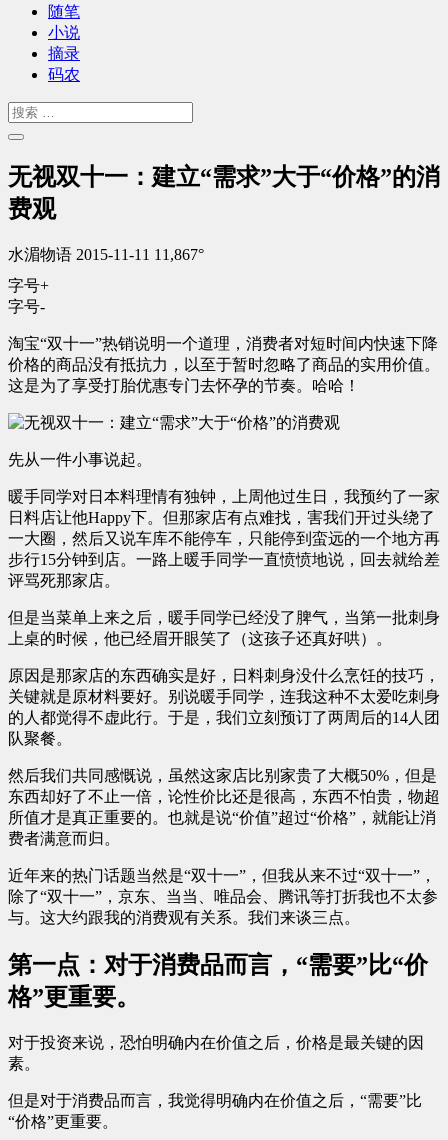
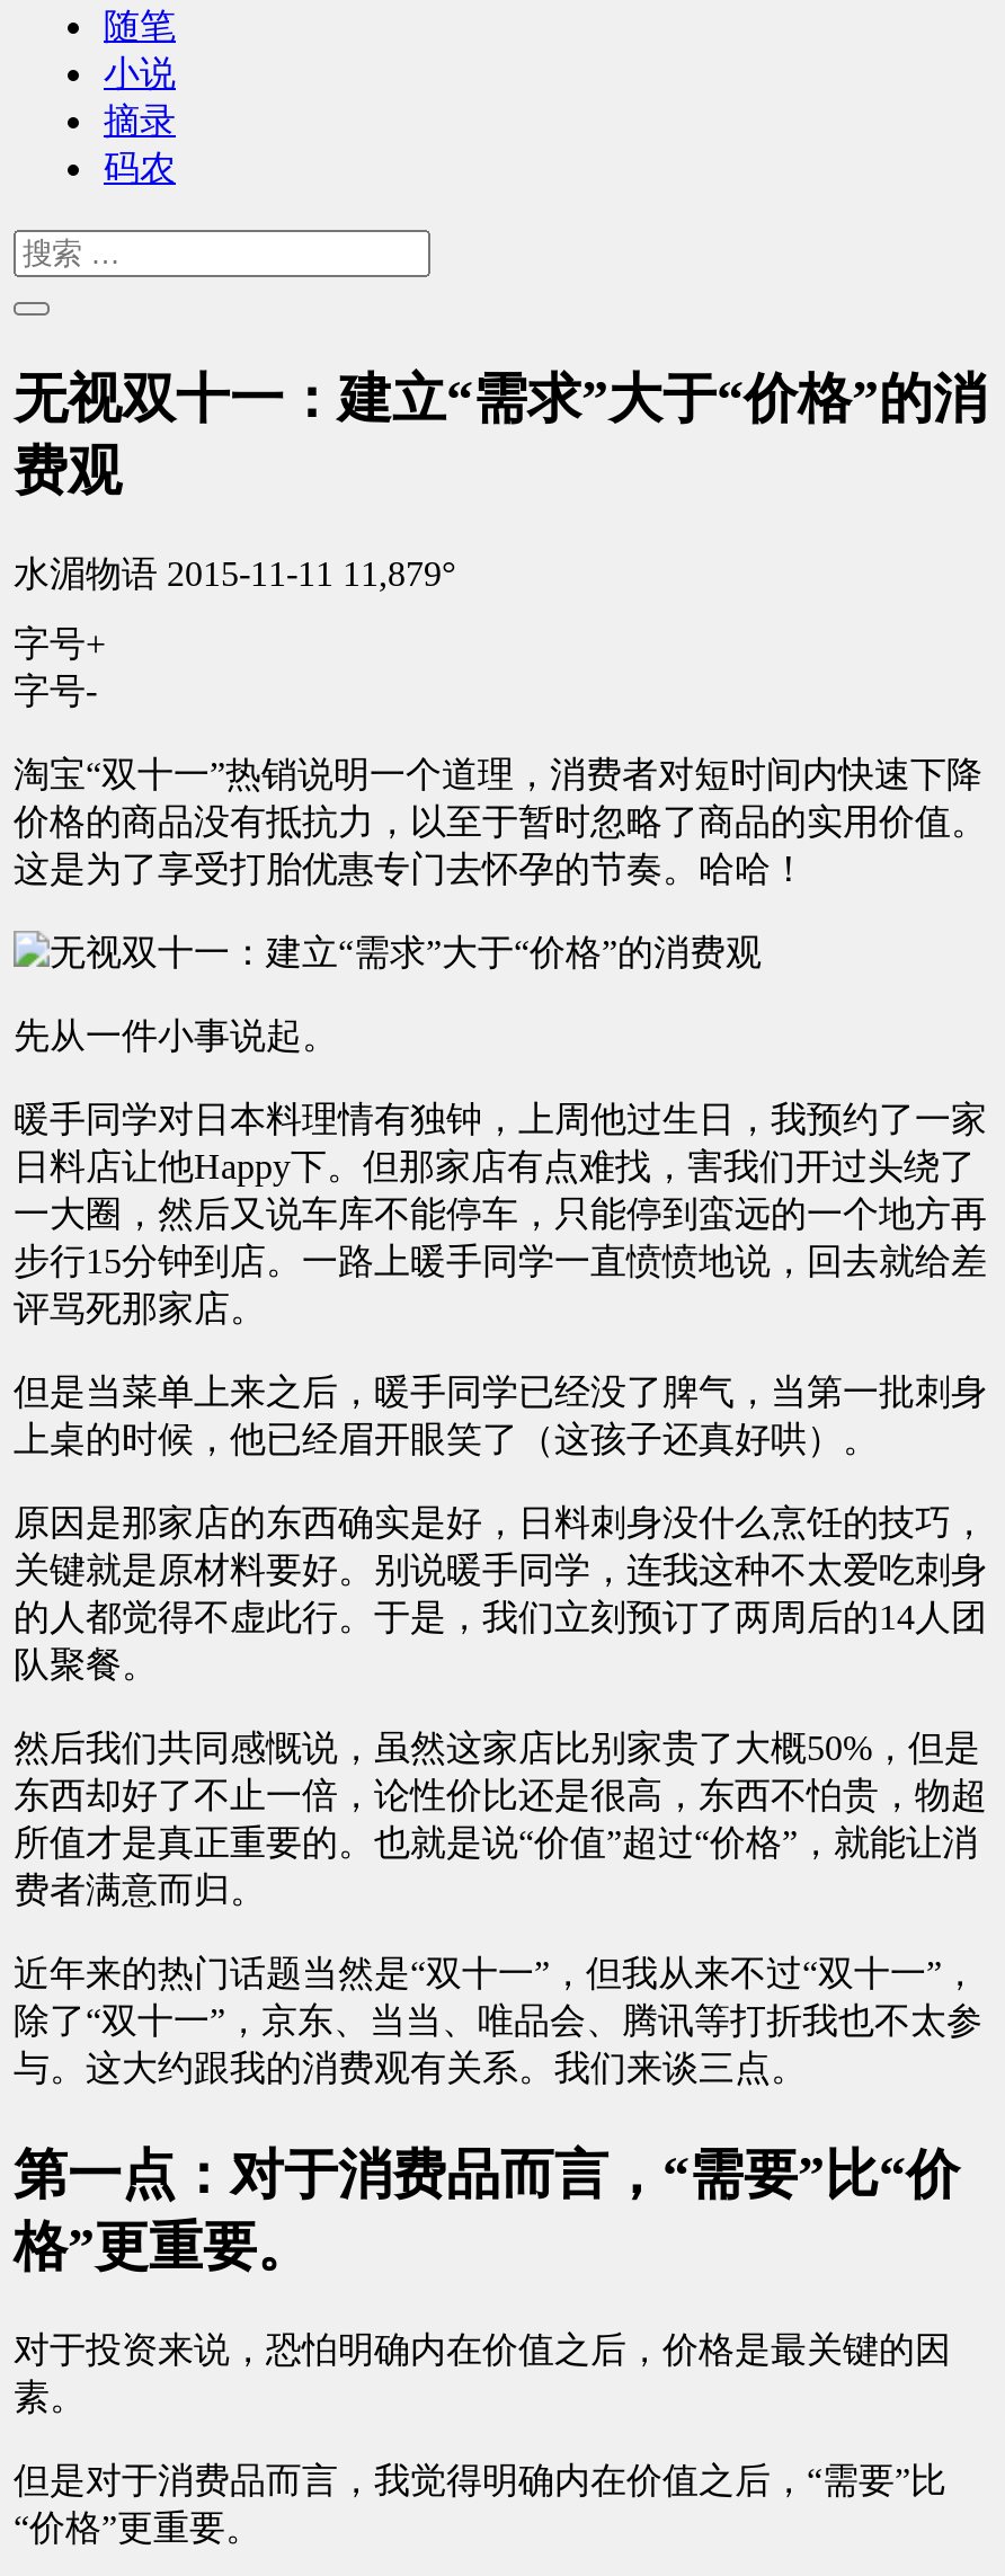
[8,246,204,263] 水湄物语 2015-11-11 11,867° -> [14,554,455,592] 水湄物语 2015-11-11 11,879°

